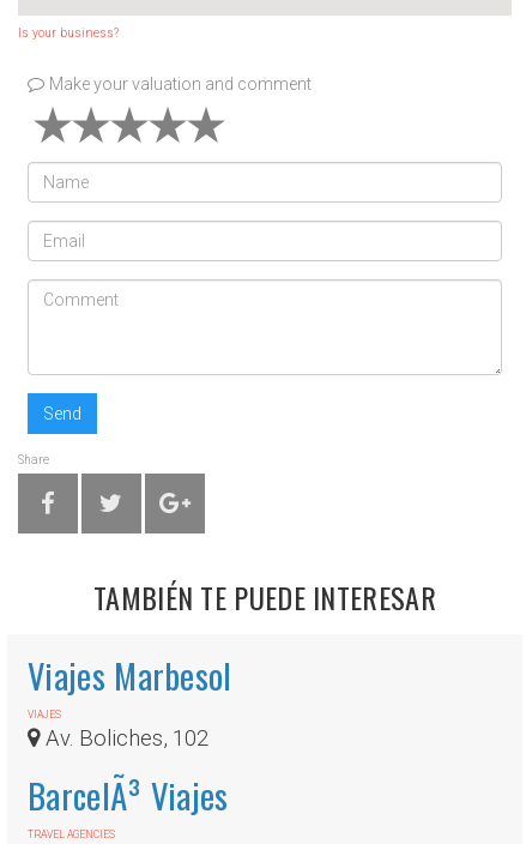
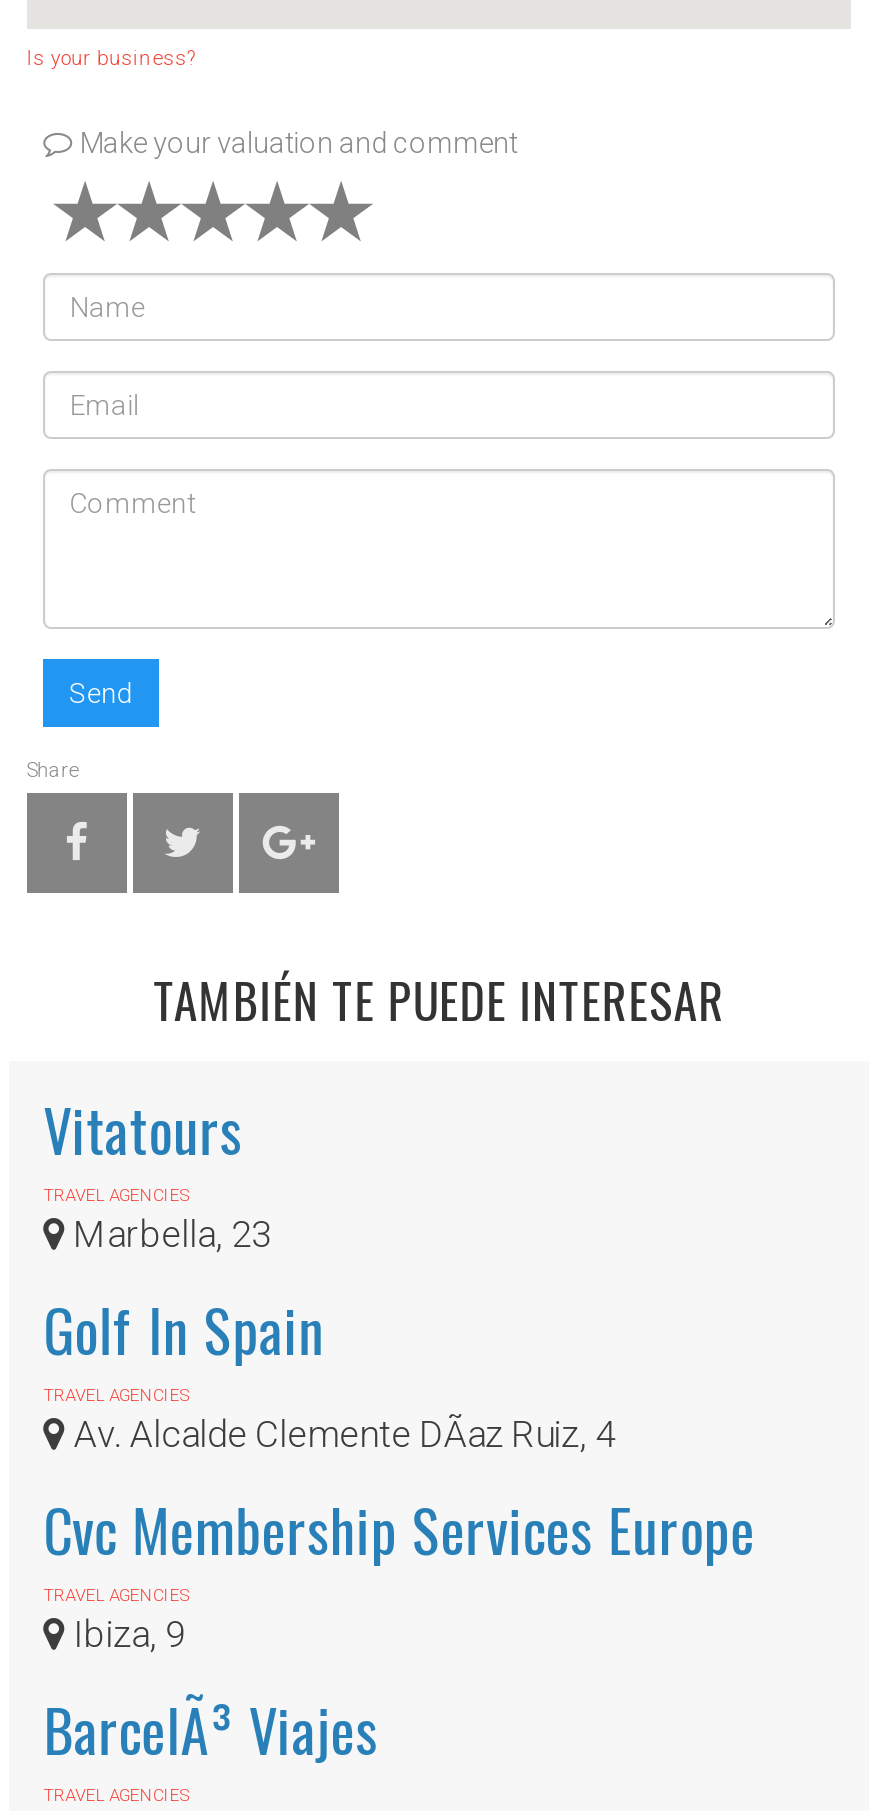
[28,650,232,750] Viajes Marbesol | VIAJES | Av. Boliches, 102 -> [43,1087,755,1655] Vitatours | TRAVEL AGENCIES | Marbella, 23 | Golf In Spain | TRAVEL AGENCIES | Av. Alcalde Clemente DÃaz Ruiz, 4 | Cvc Membership Services Europe | TRAVEL AGENCIES | Ibiza, 9

